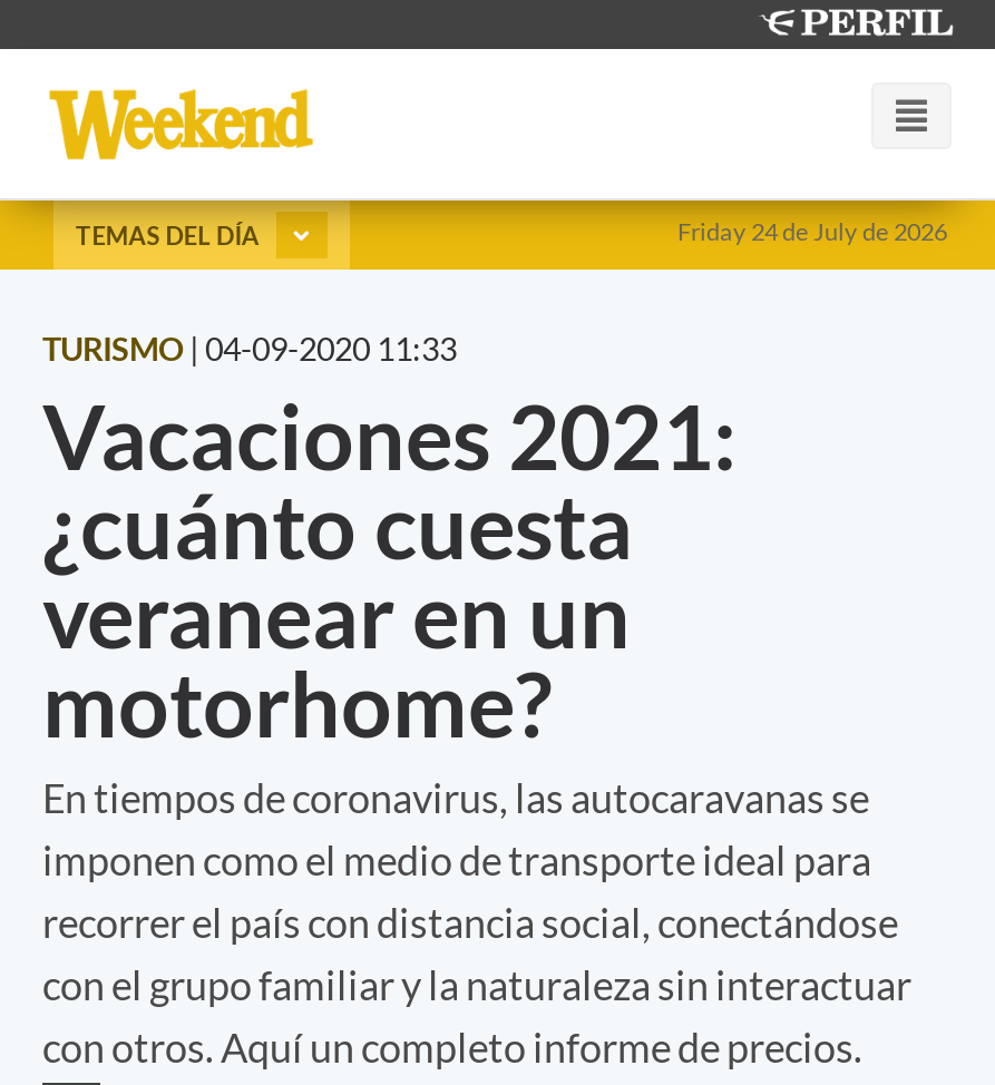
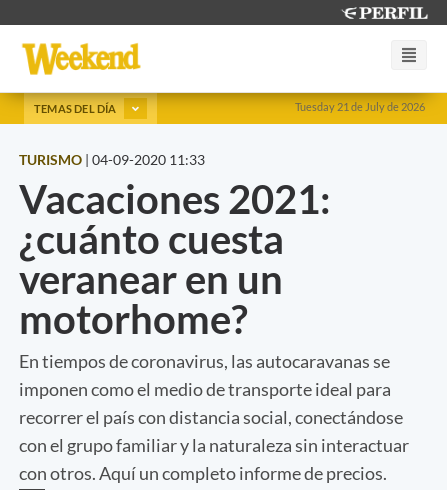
[677,216,947,245] Friday 24 de July de 2026 -> [295,100,425,113] Tuesday 21 de July de 2026

